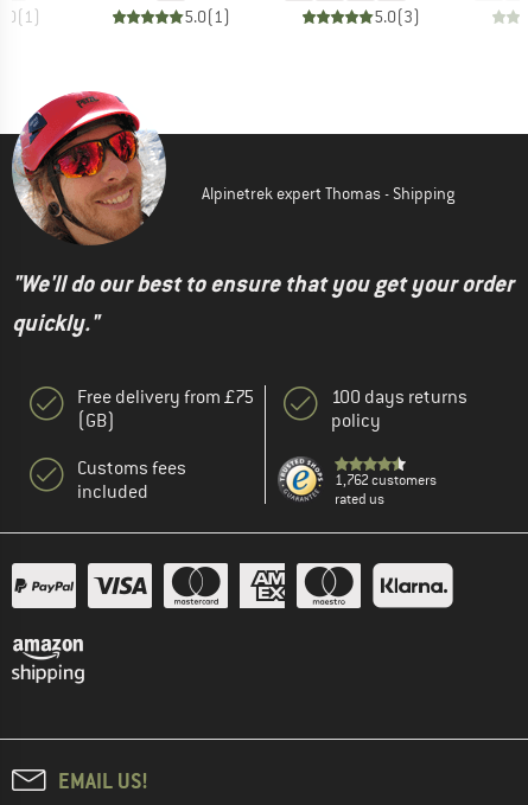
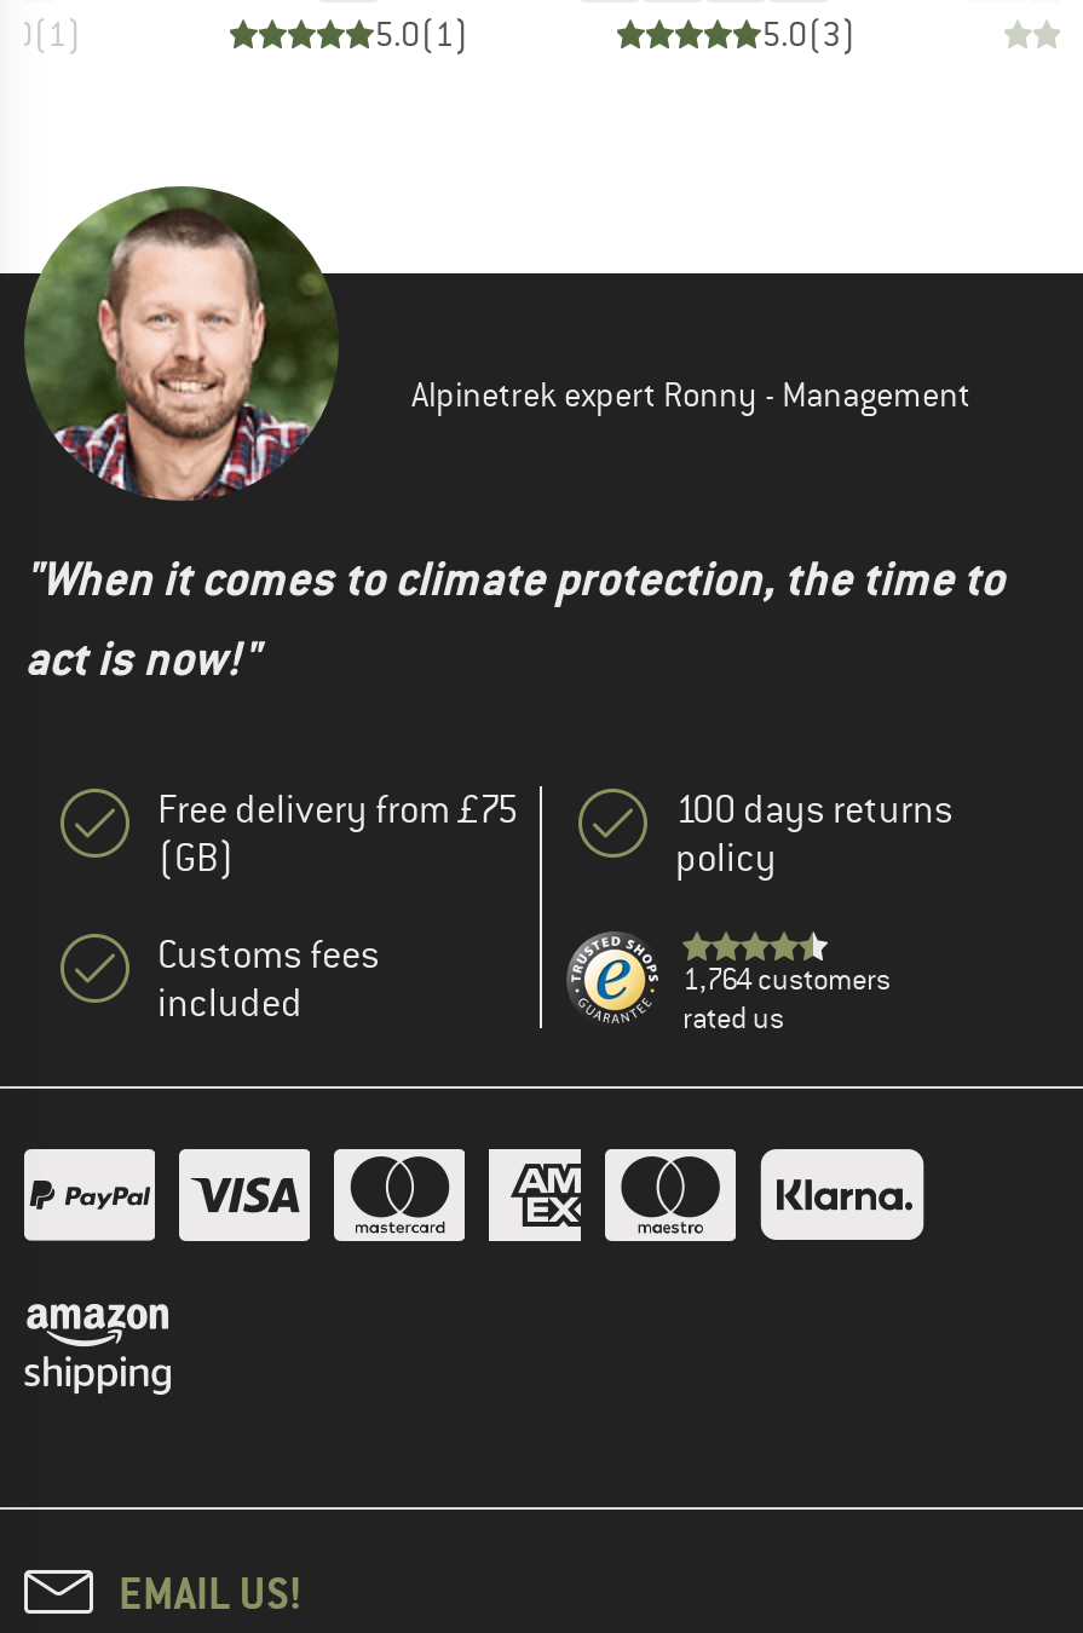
[12,90,514,338] [image] | "We'll do our best to ensure that you get your order | quickly." -> [24,184,1004,690] [image] | "When it comes to climate protection, the time to | act is now!"
[202,183,454,204] Alpinetrek expert Thomas - Shipping -> [411,373,970,416] Alpinetrek expert Ronny - Management
[335,471,437,490] 1,762 customers -> [682,961,891,999] 1,764 customers

